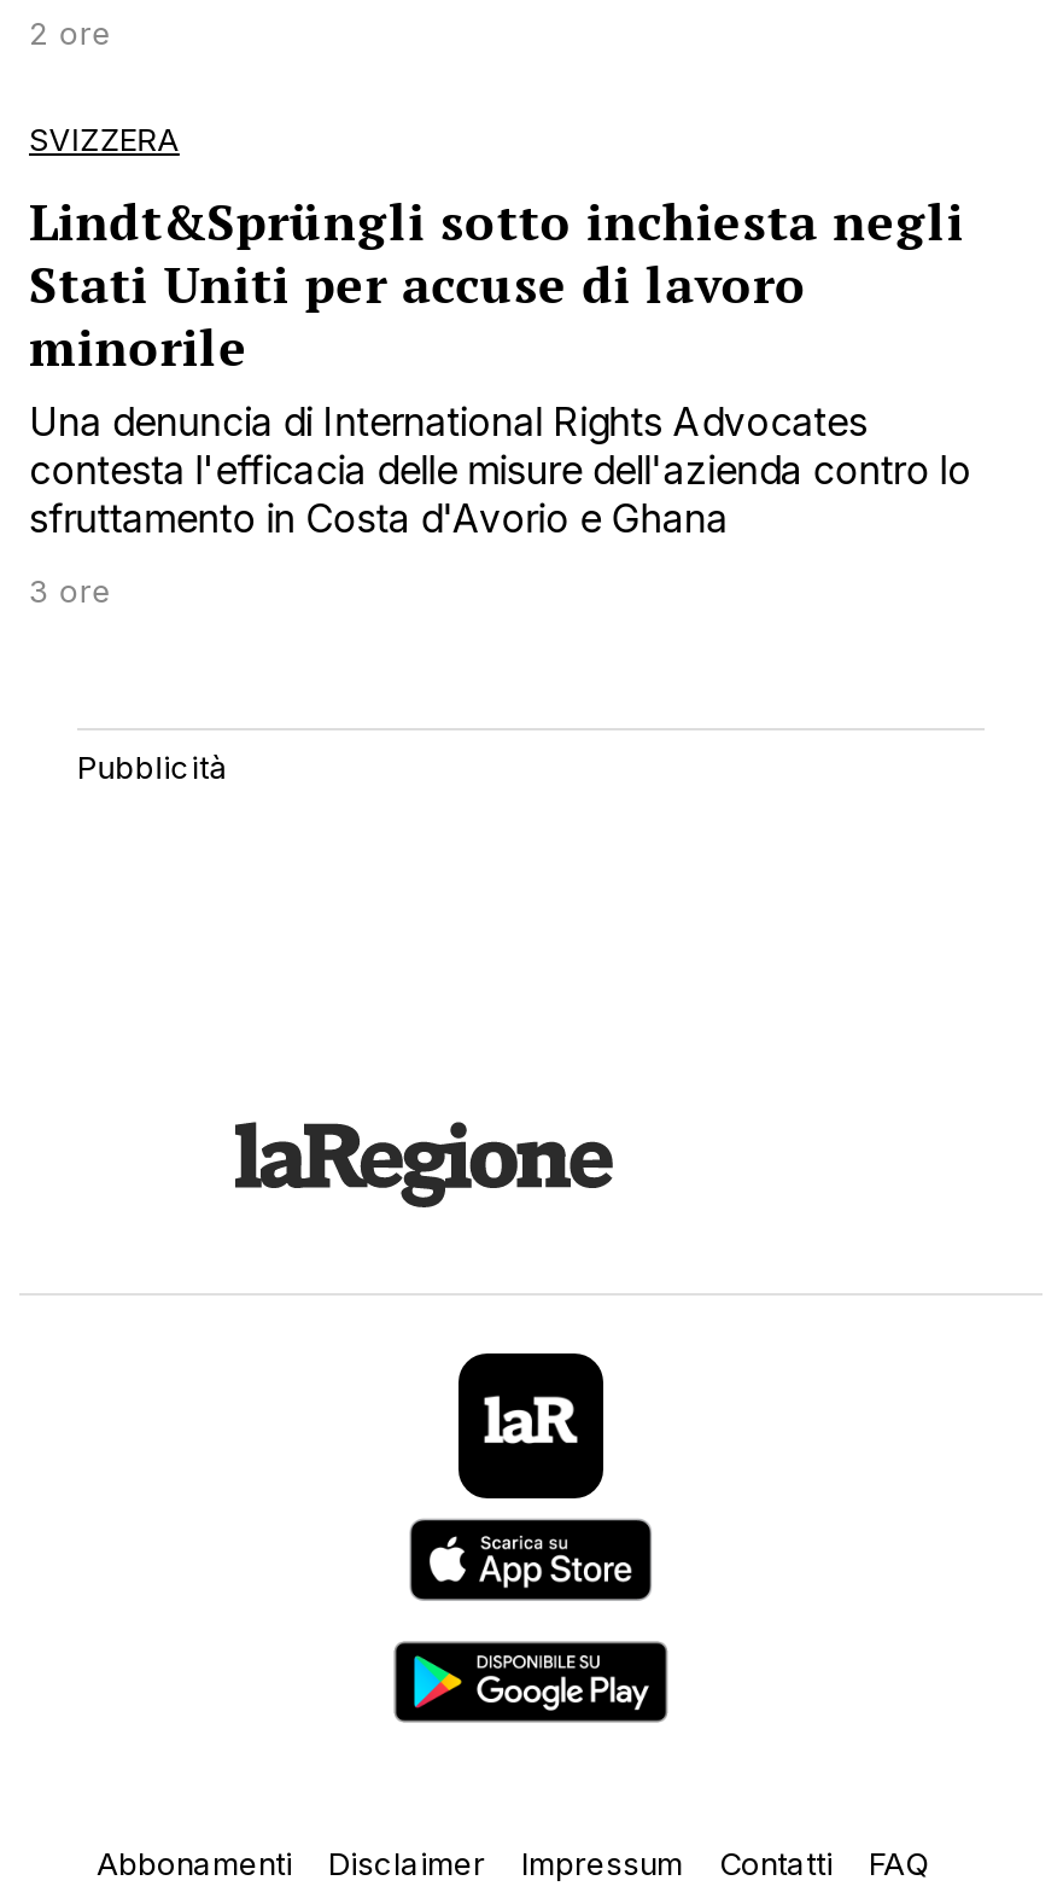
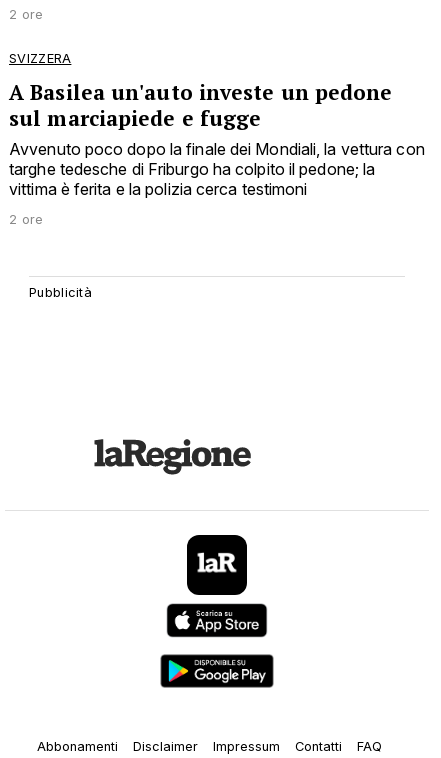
[29,188,972,543] Lindt&Sprüngli sotto inchiesta negli | Stati Uniti per accuse di lavoro | minorile | Una denuncia di International Rights Advocates | contesta l'efficacia delle misure dell'azienda contro lo | sfruttamento in Costa d'Avorio e Ghana -> [9,78,425,199] A Basilea un'auto investe un pedone | sul marciapiede e fugge | Avvenuto poco dopo la finale dei Mondiali, la vettura con | targhe tedesche di Friburgo ha colpito il pedone; la | vittima è ferita e la polizia cerca testimoni
[29,574,112,611] 3 ore -> [9,212,43,227] 2 ore

